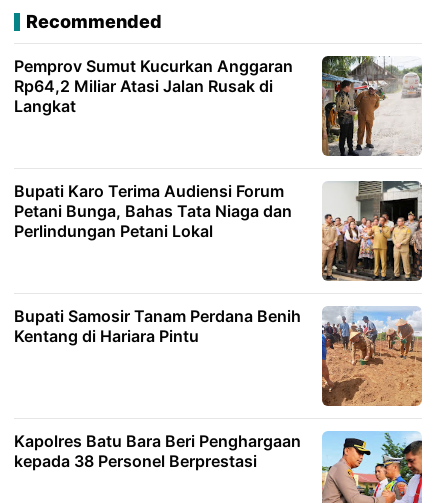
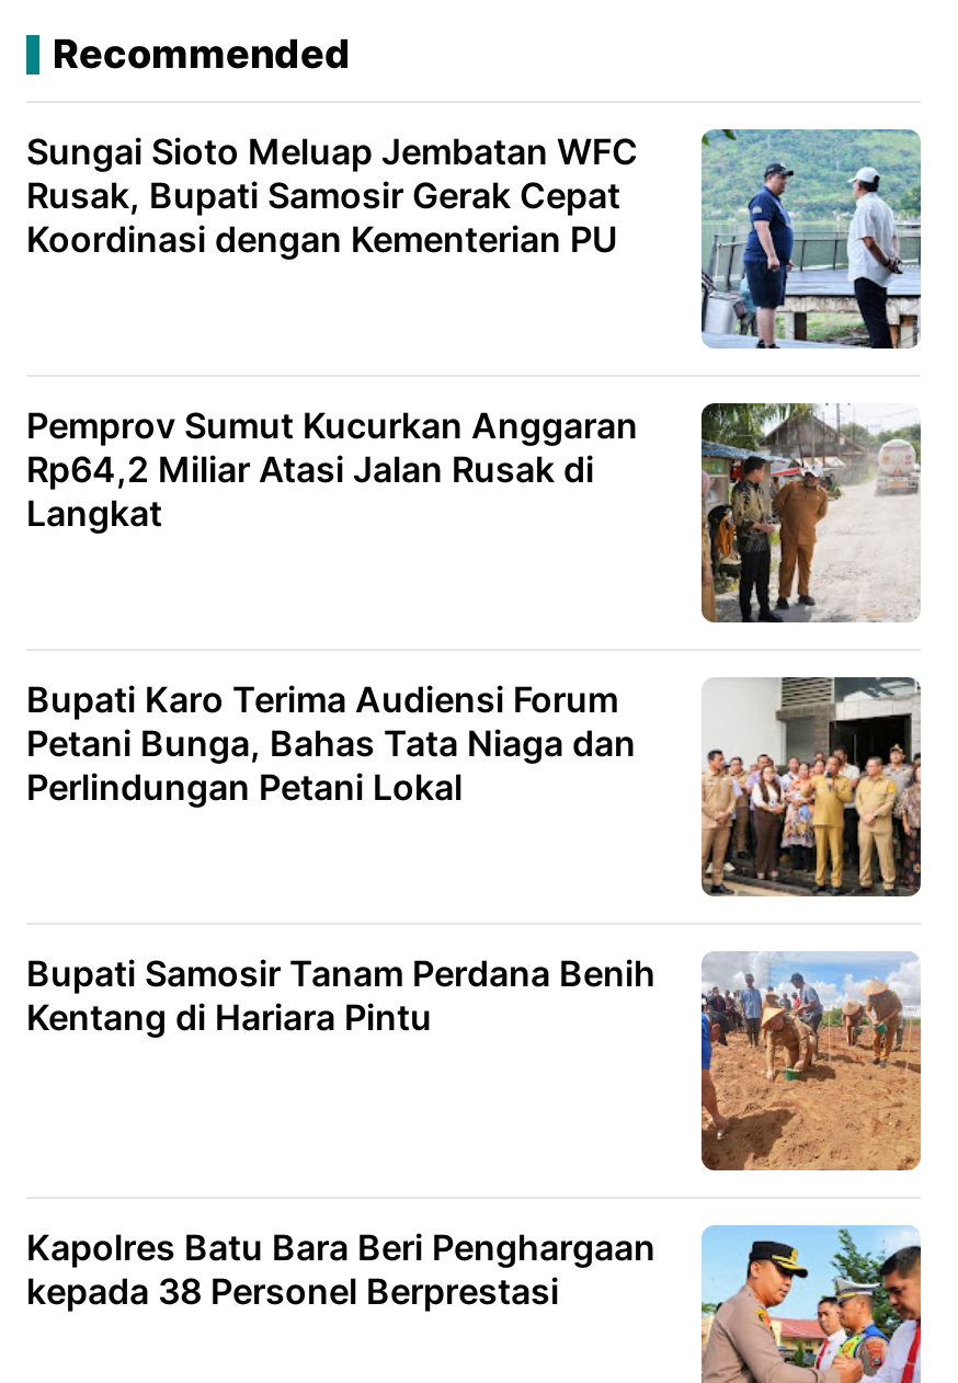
none -> [26,127,923,351] [image] | Sungai Sioto Meluap Jembatan WFC | Rusak, Bupati Samosir Gerak Cepat | Koordinasi dengan Kementerian PU

